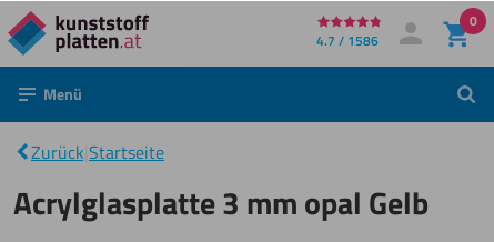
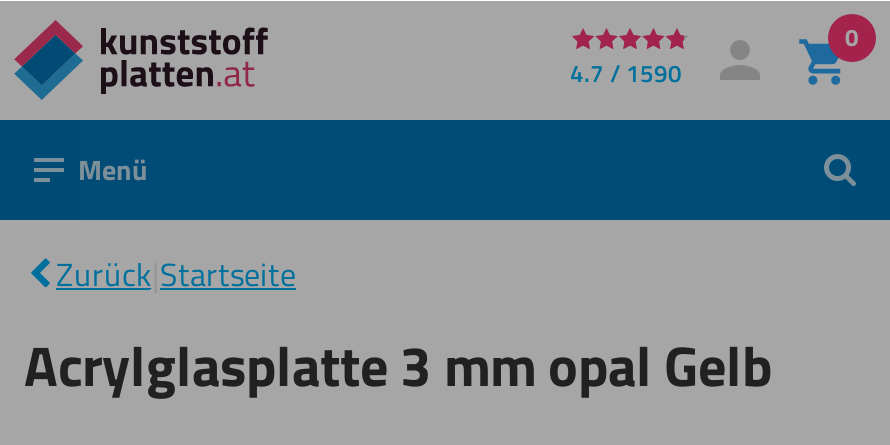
[316,30,379,51] 4.7 / 1586 -> [570,54,682,92] 4.7 / 1590

